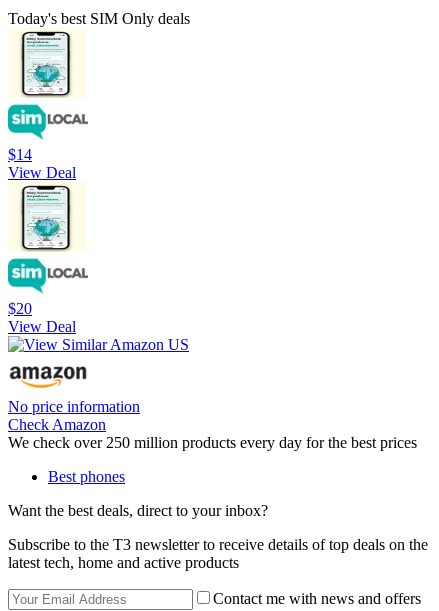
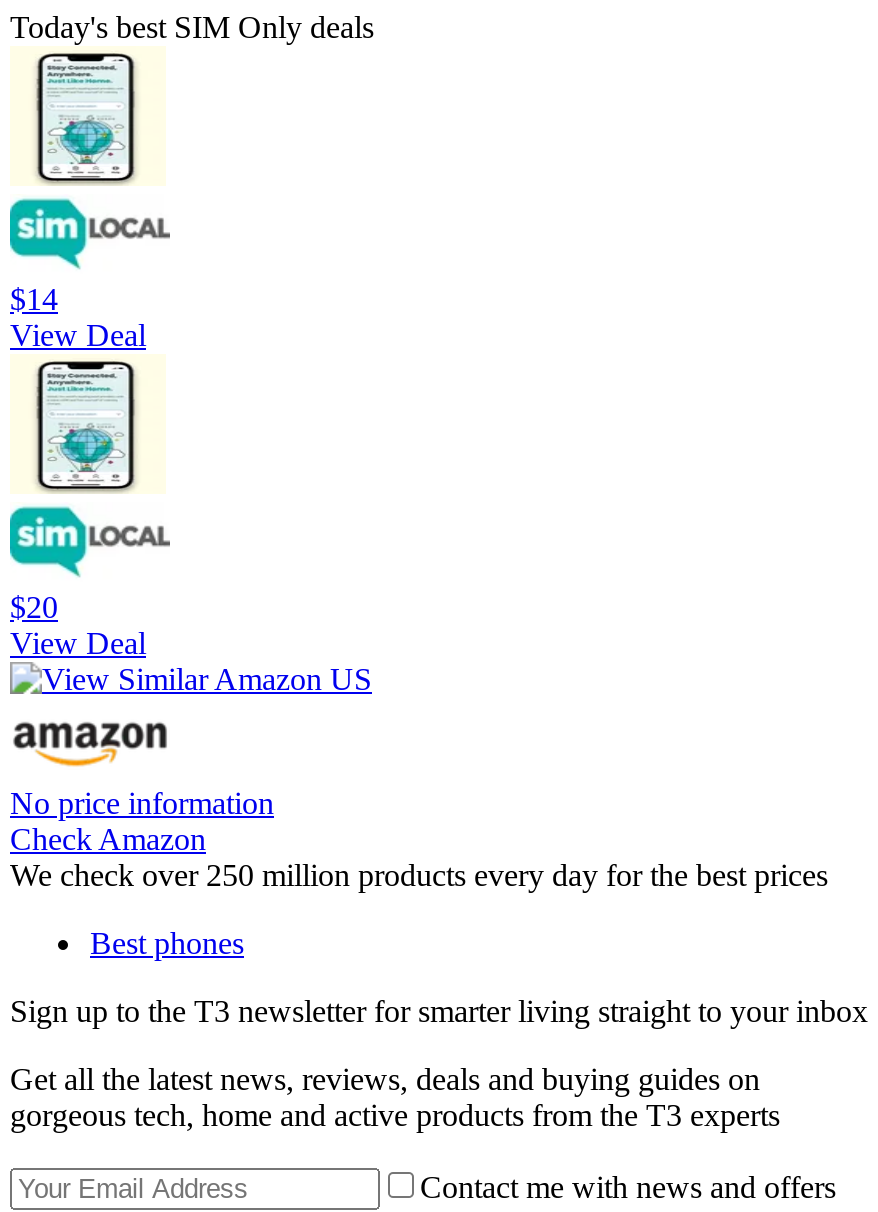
[8,502,268,519] Want the best deals, direct to your inbox? -> [10,995,868,1029] Sign up to the T3 newsletter for smarter living straight to your inbox
[8,536,428,571] Subscribe to the T3 newsletter to receive details of top deals on the | latest tech, home and active products -> [10,1063,780,1133] Get all the latest news, reviews, deals and buying guides on | gorgeous tech, home and active products from the T3 experts

